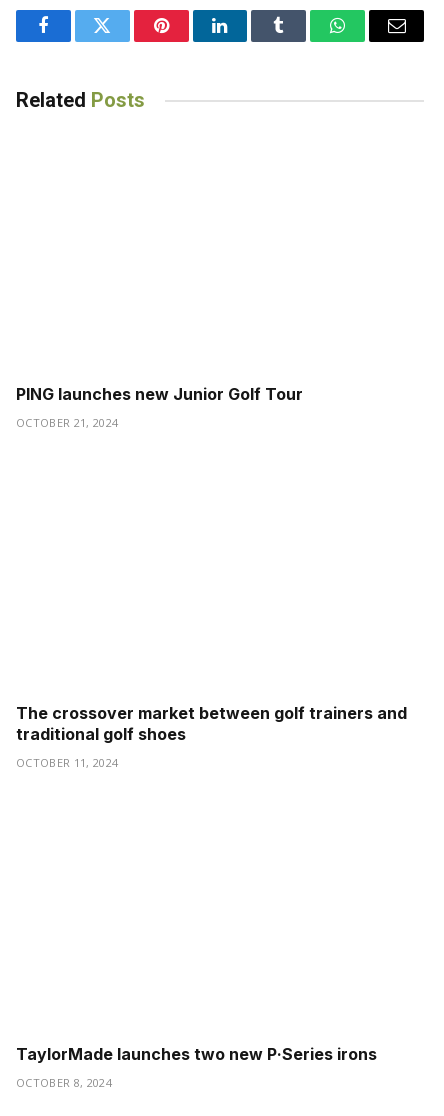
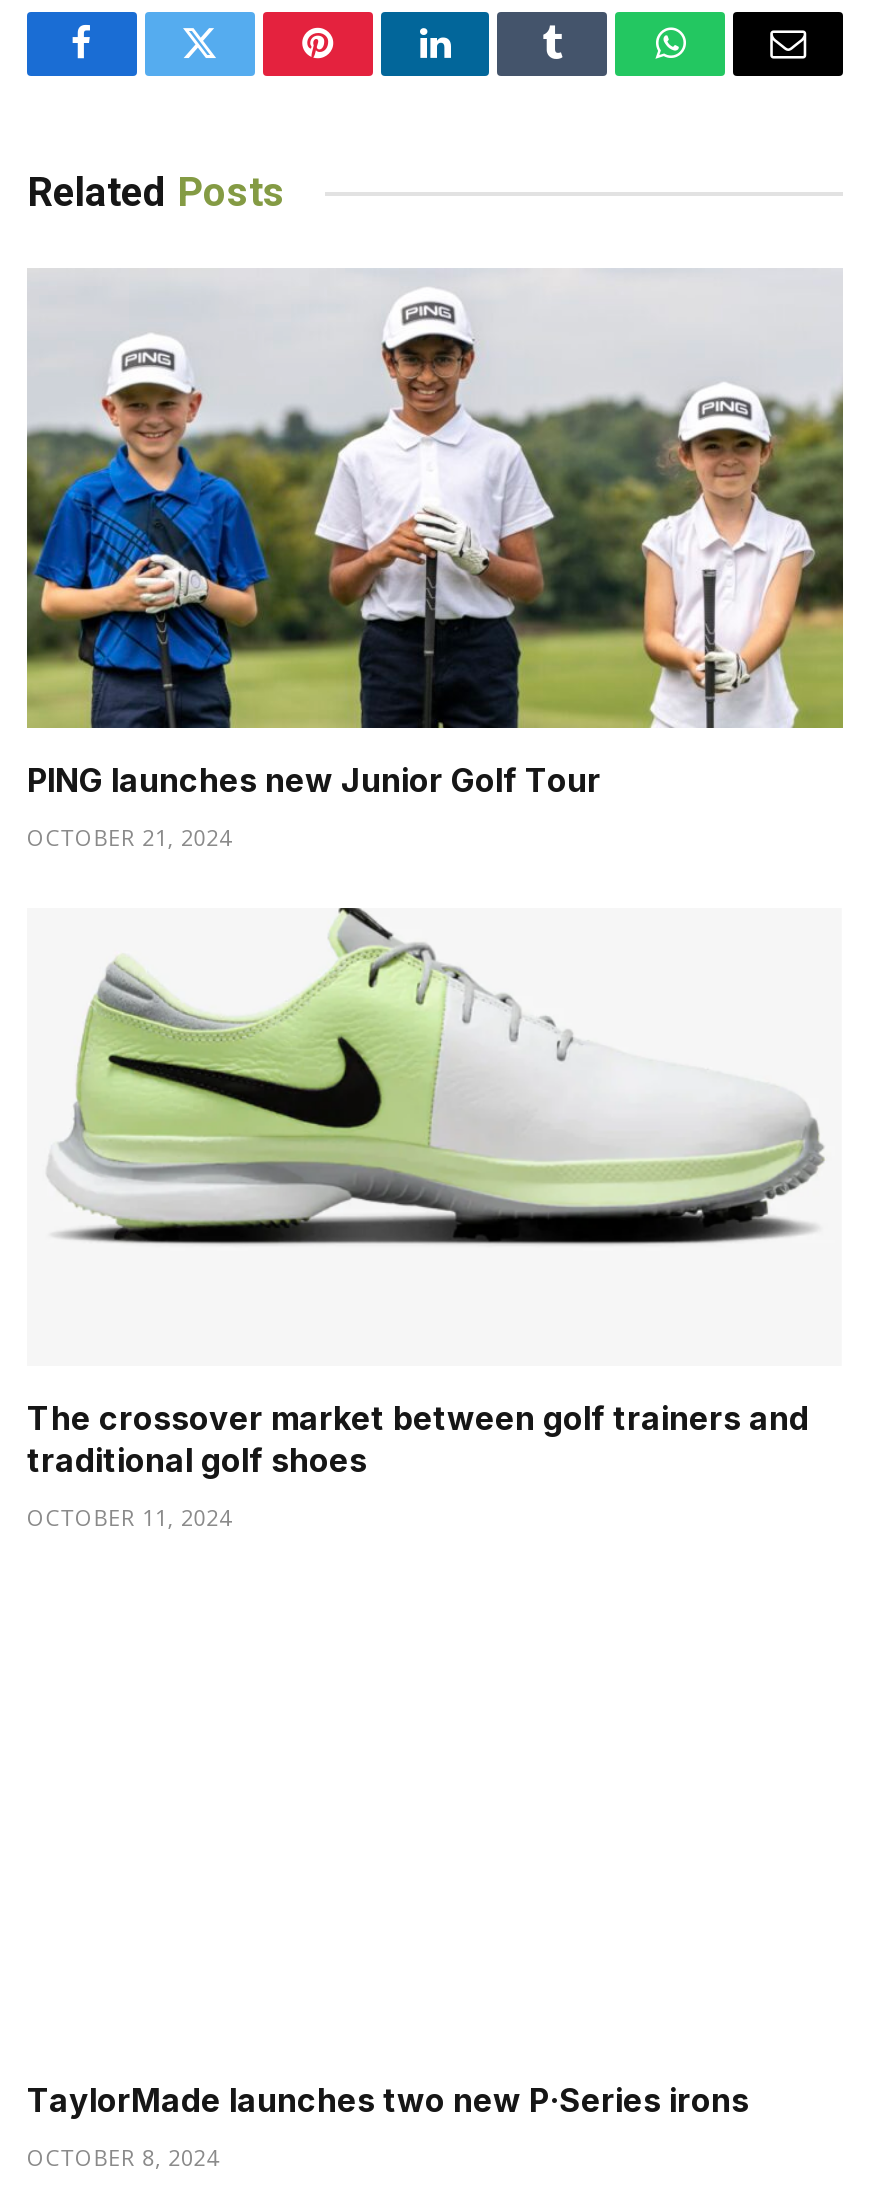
none -> [25,268,845,730] [image]
none -> [47,906,825,1246] [image]

